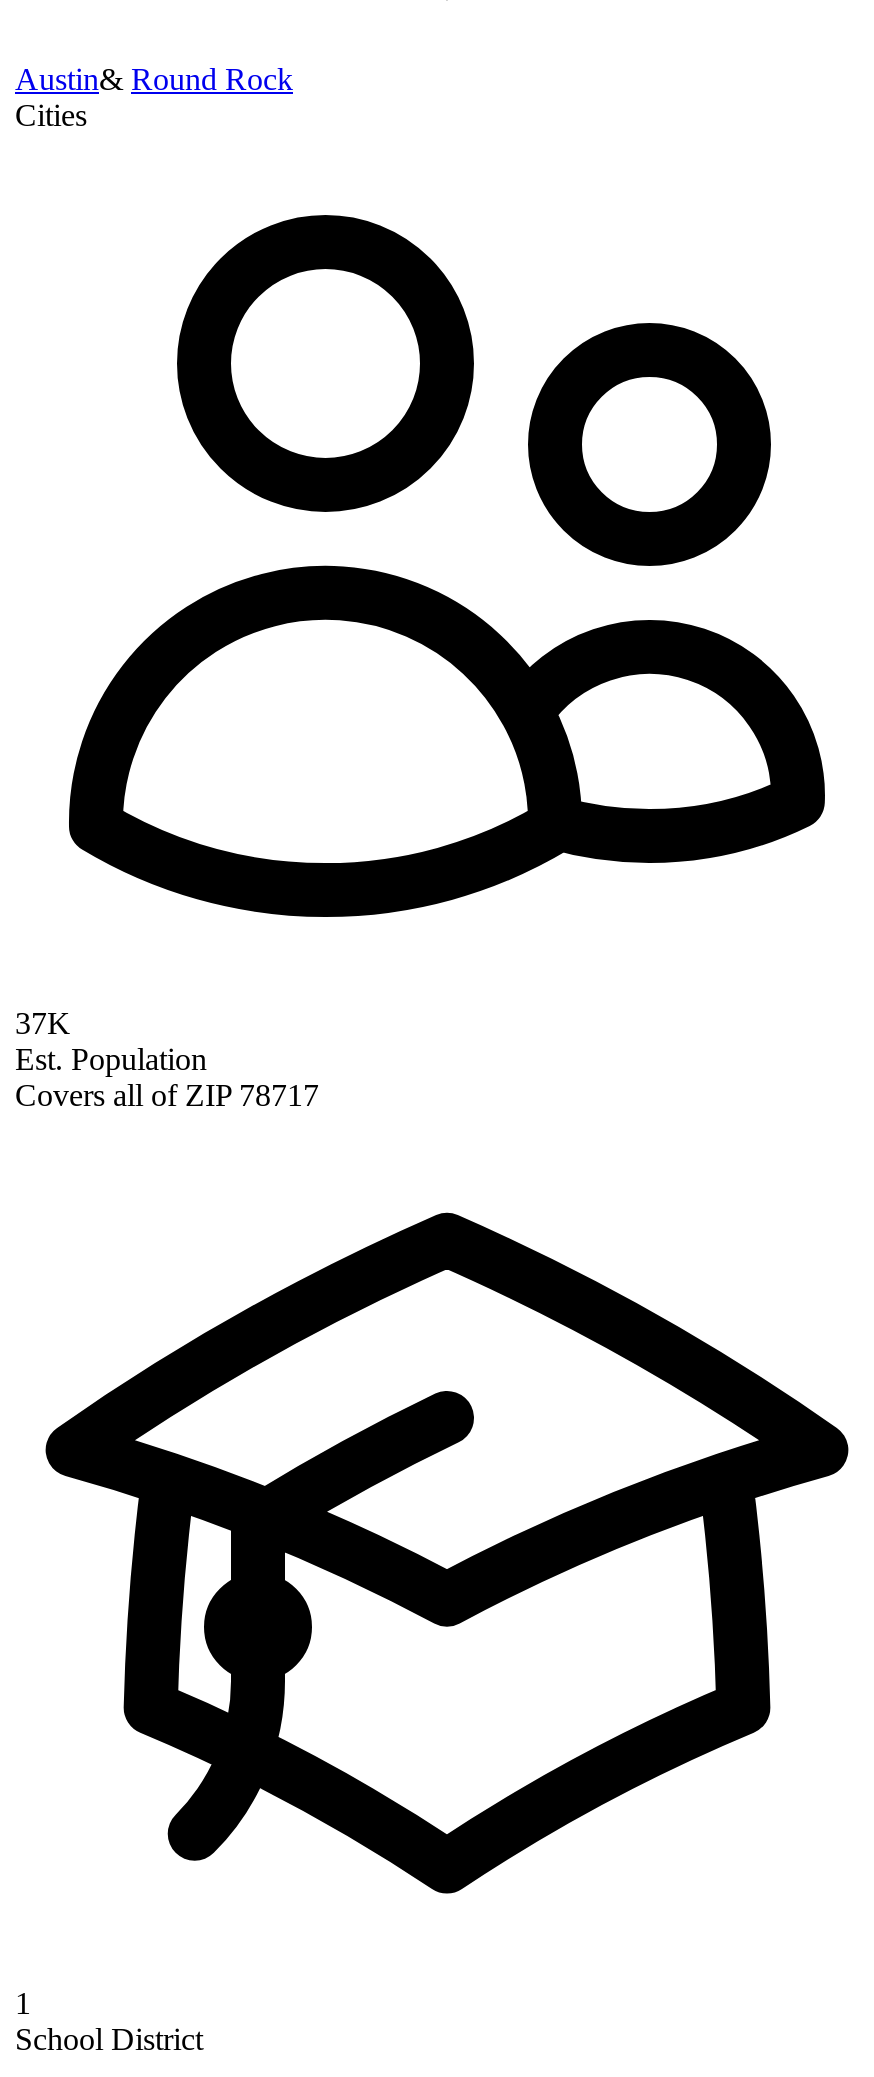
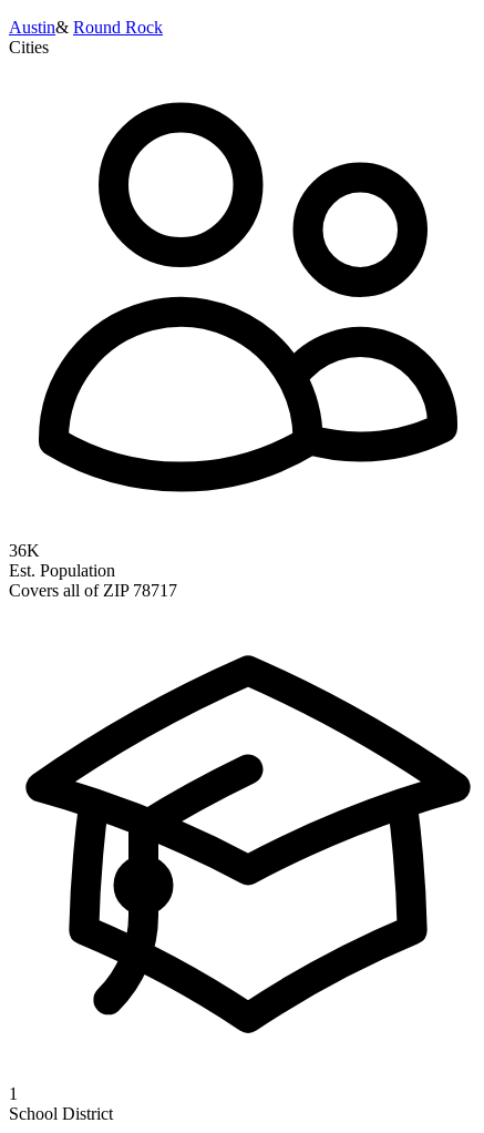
[15,1007,71,1041] 37K -> [9,541,40,560] 36K

